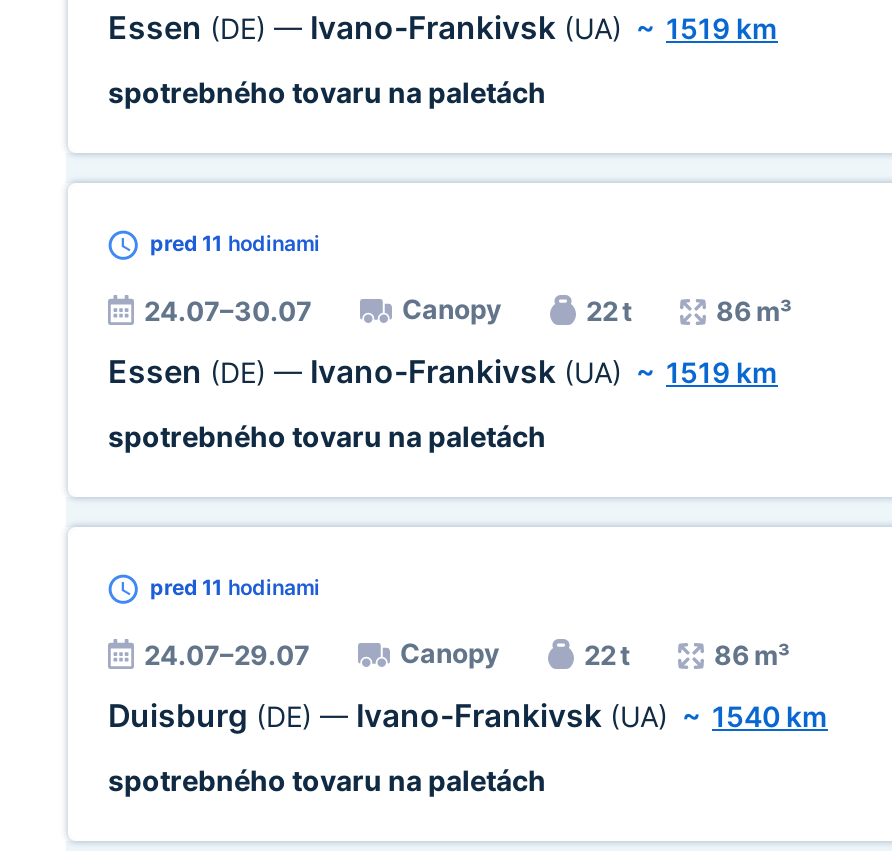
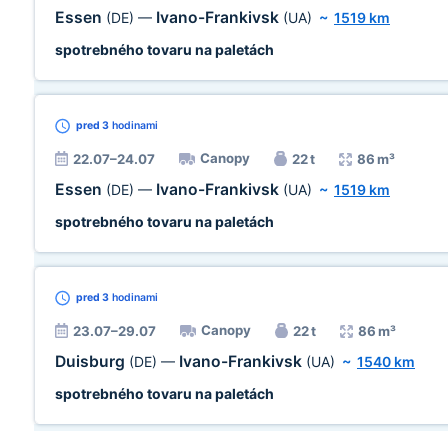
[150,231,320,257] pred 11 hodinami -> [76,119,158,132] pred 3 hodinami
[144,295,312,327] 24.07–30.07 -> [73,151,155,167] 22.07–24.07
[150,575,320,601] pred 11 hodinami -> [76,291,158,304] pred 3 hodinami
[144,639,310,671] 24.07–29.07 -> [73,323,156,339] 23.07–29.07

